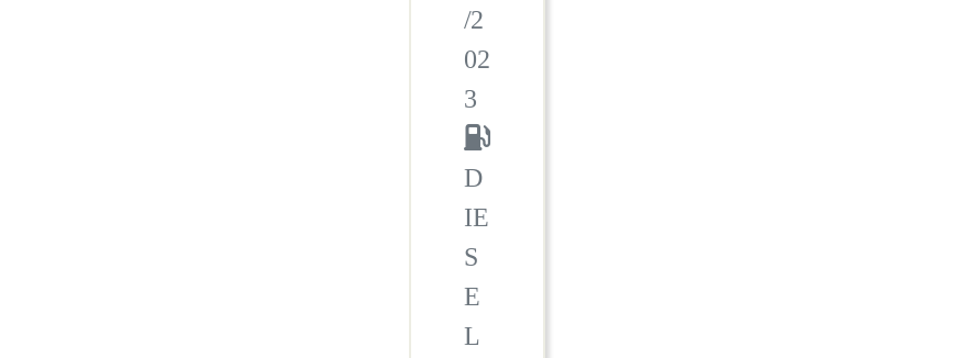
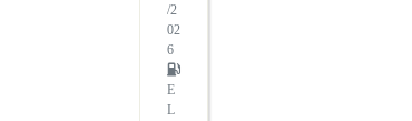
[464,83,488,272] 3 | D | IE | S -> [167,42,174,58] 6

